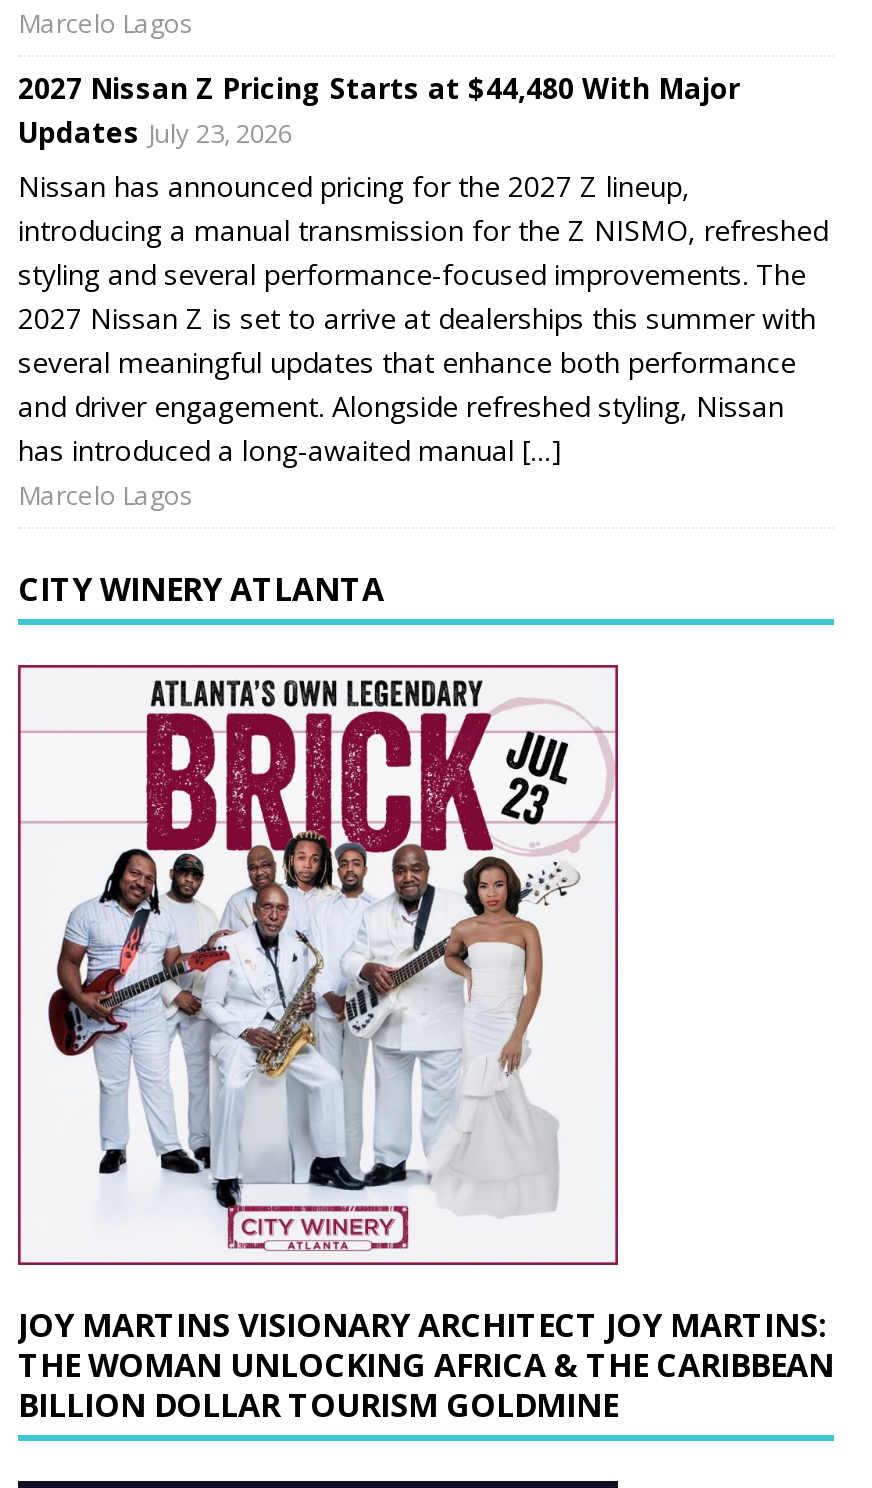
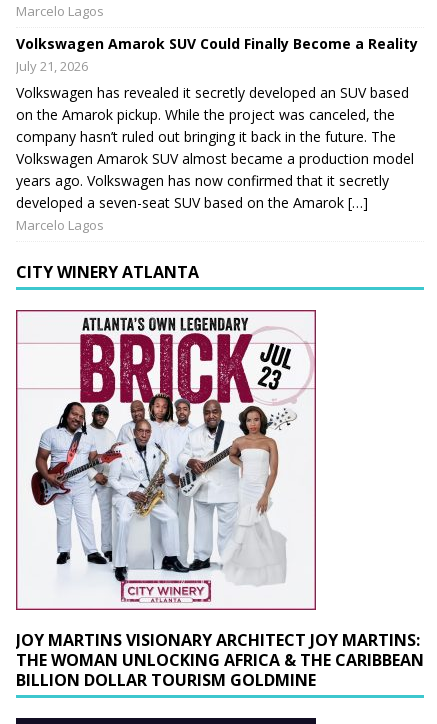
[18,68,828,468] 2027 Nissan Z Pricing Starts at $44,480 With Major | Updates July 23, 2026 | Nissan has announced pricing for the 2027 Z lineup, | introducing a manual transmission for the Z NISMO, refreshed | styling and several performance-focused improvements. The | 2027 Nissan Z is set to arrive at dealerships this summer with | several meaningful updates that enhance both performance | and driver engagement. Alongside refreshed styling, Nissan | has introduced a long-awaited manual […] -> [16,34,418,212] Volkswagen Amarok SUV Could Finally Become a Reality | July 21, 2026 | Volkswagen has revealed it secretly developed an SUV based | on the Amarok pickup. While the project was canceled, the | company hasn’t ruled out bringing it back in the future. The | Volkswagen Amarok SUV almost became a production model | years ago. Volkswagen has now confirmed that it secretly | developed a seven-seat SUV based on the Amarok […]

